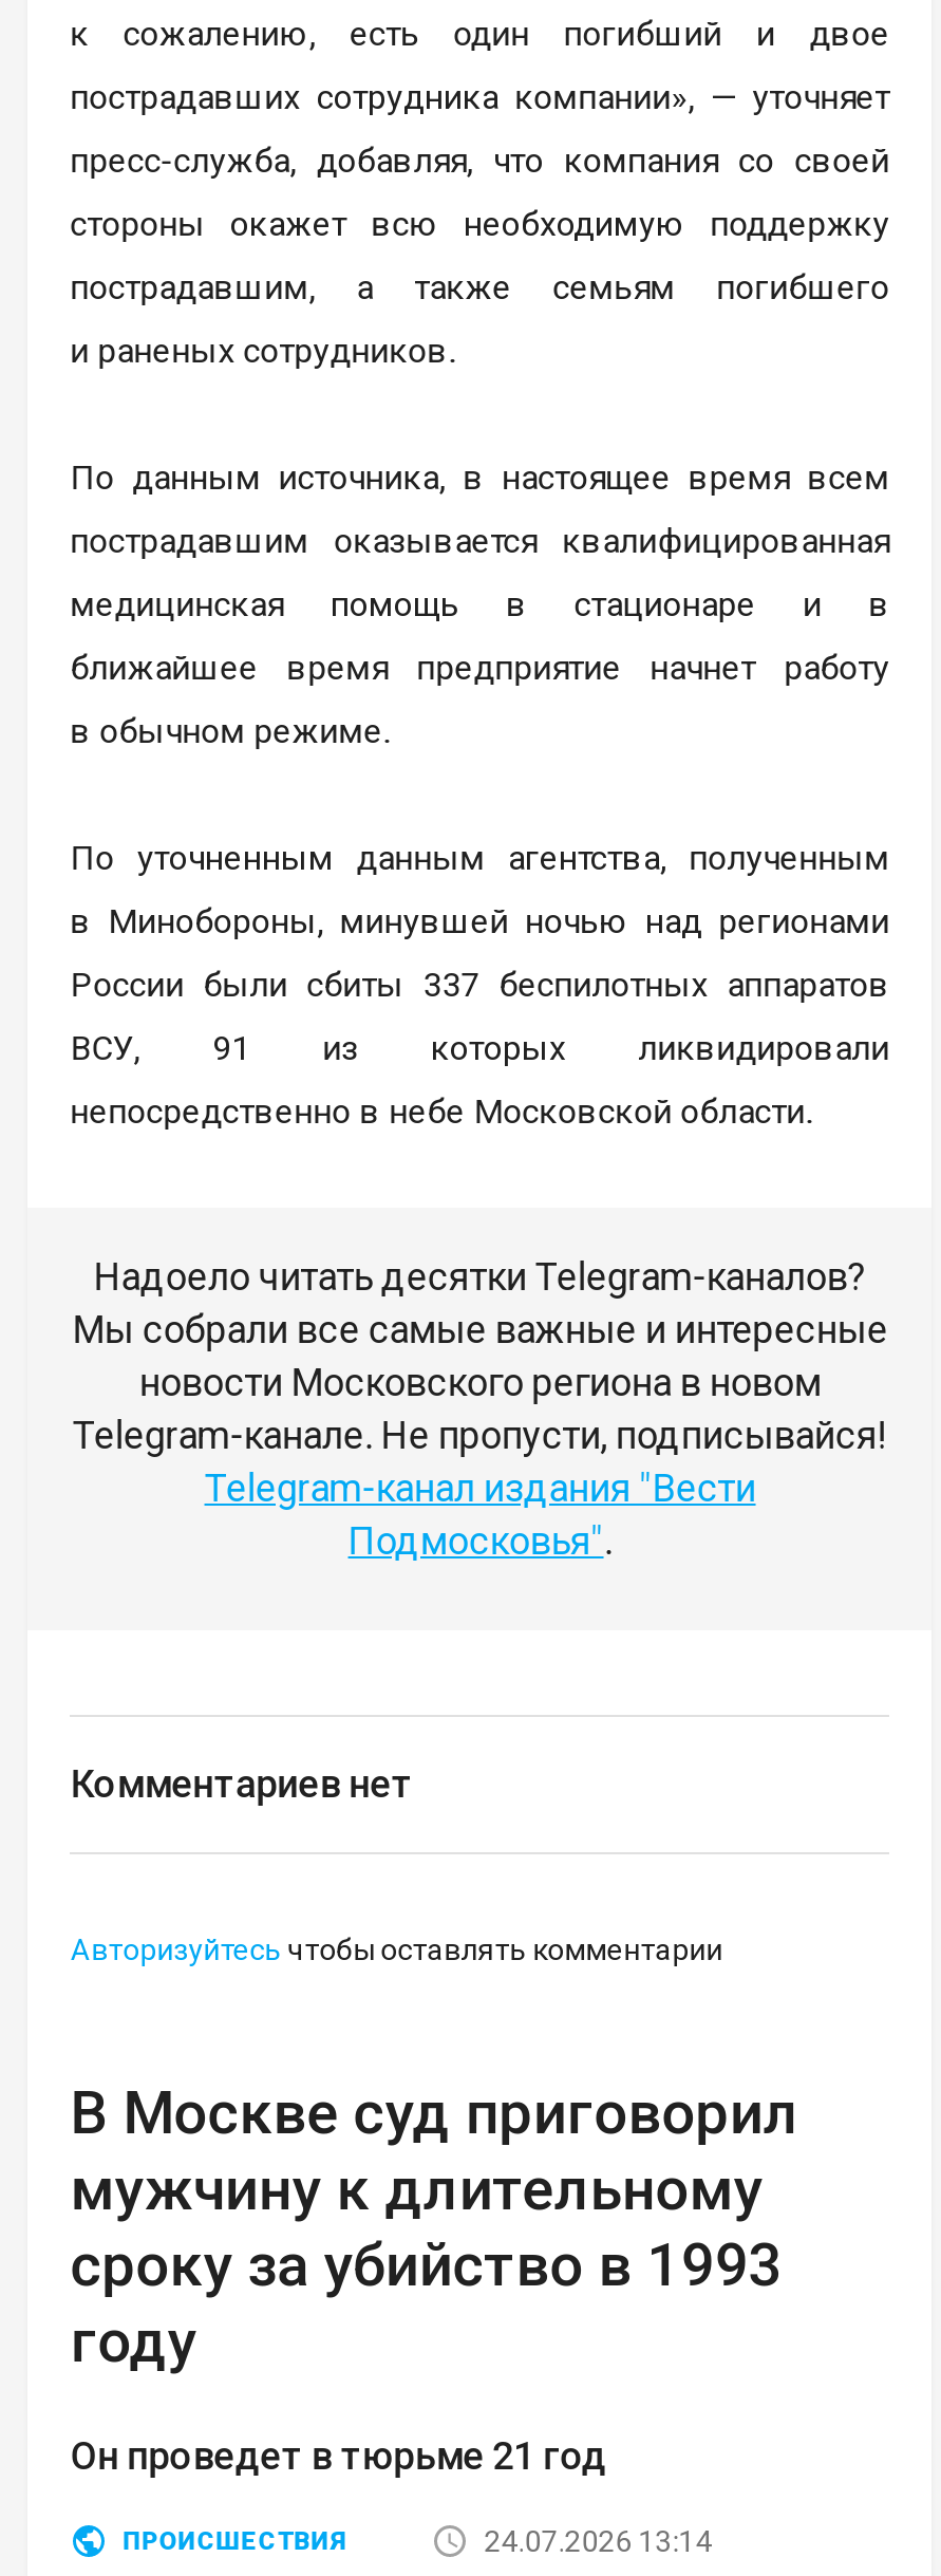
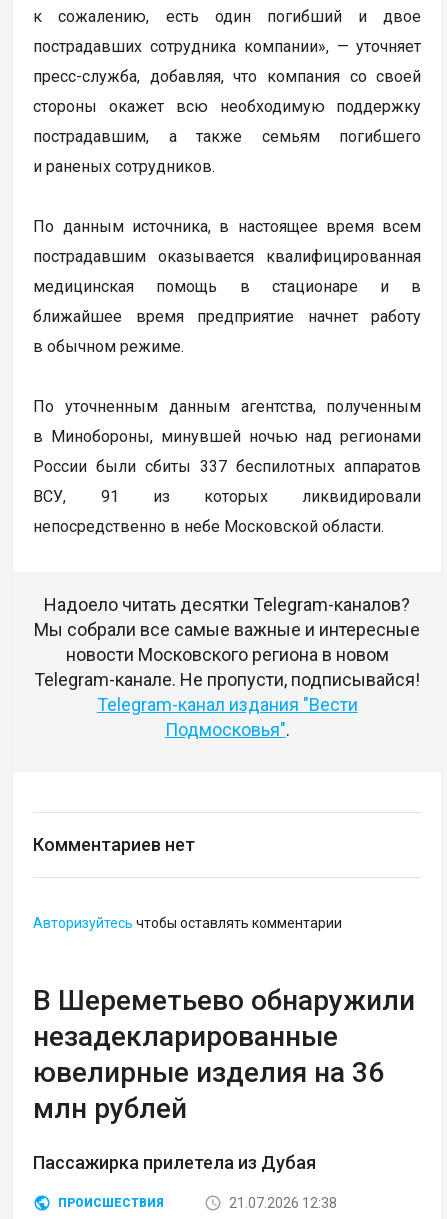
[70,2079,799,2377] В Москве суд приговорил | мужчину к длительному | сроку за убийство в 1993 | году -> [33,984,415,1125] В Шереметьево обнаружили | незадекларированные | ювелирные изделия на 36 | млн рублей
[70,2434,607,2478] Он проведет в тюрьме 21 год -> [33,1152,316,1173] Пассажирка прилетела из Дубая
[484,2524,712,2558] 24.07.2026 13:14 -> [229,1195,337,1211] 21.07.2026 12:38

